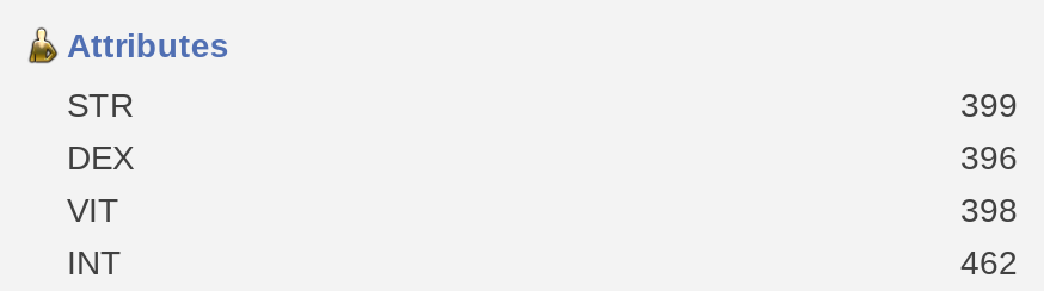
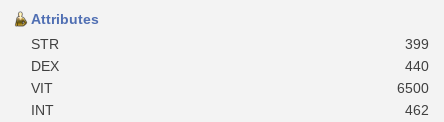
[960,137,1018,176] 396 -> [405,58,429,74] 440
[960,190,1018,228] 398 -> [397,80,429,96] 6500

